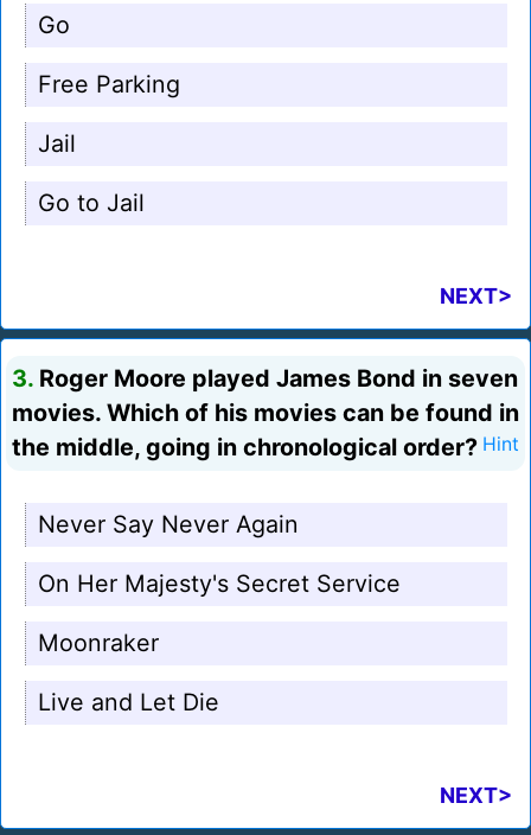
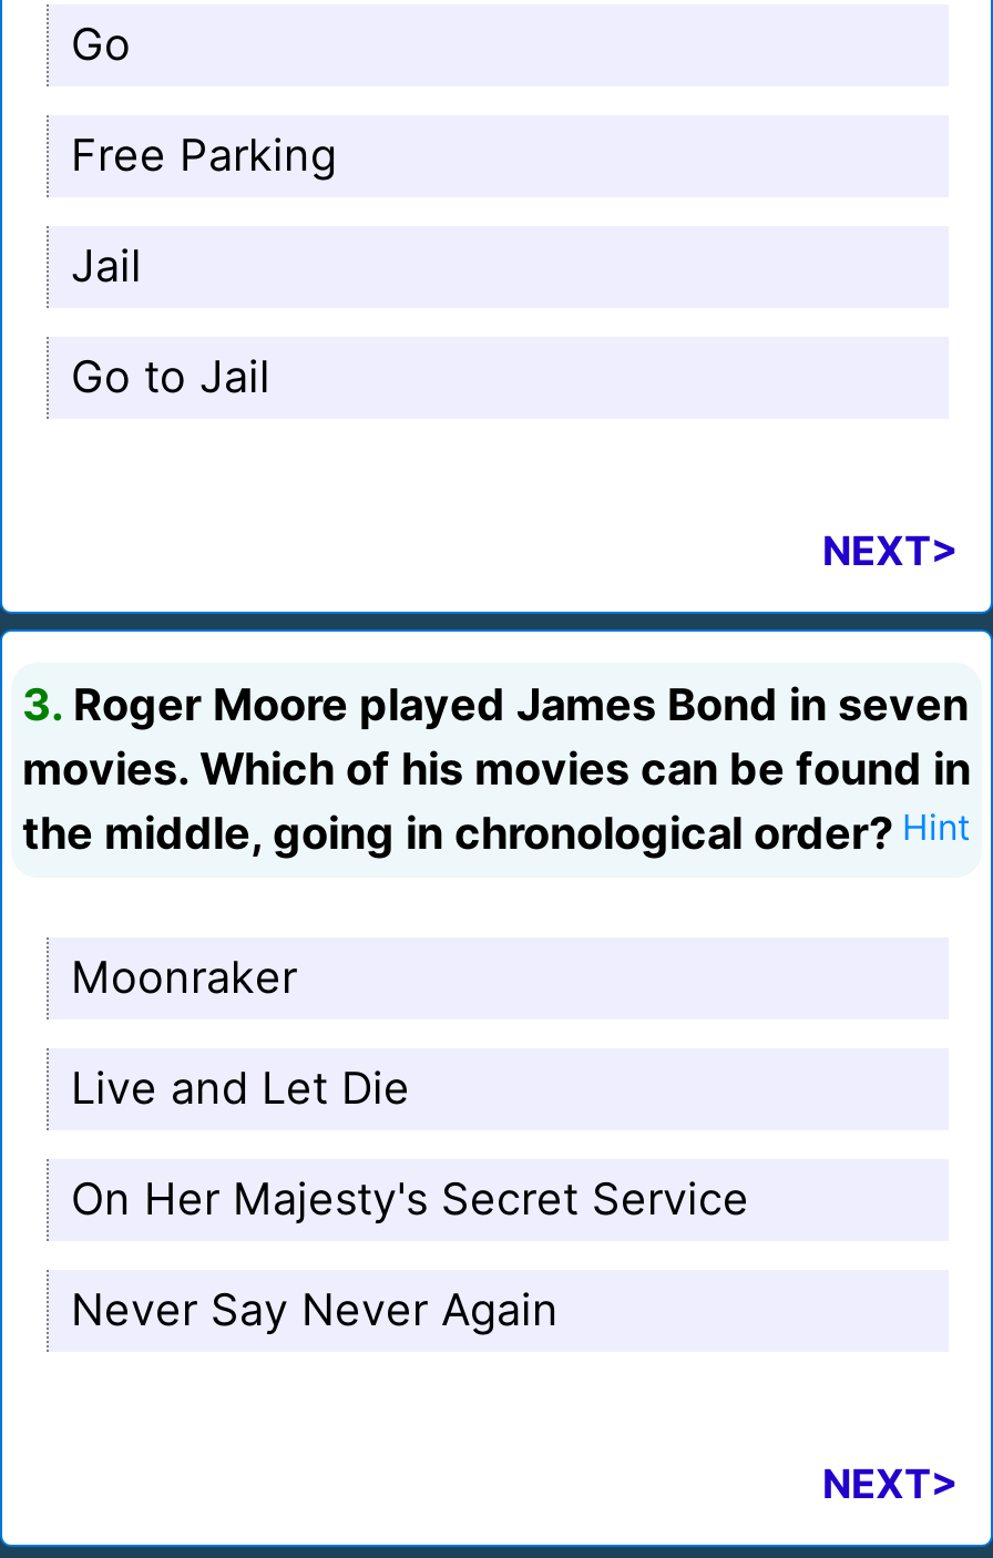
moved [38,510,401,598] -> [71,1172,749,1336]: Never Say Never Again | On Her Majesty's Secret Service
moved [38,629,219,716] -> [71,951,410,1115]: Moonraker | Live and Let Die

